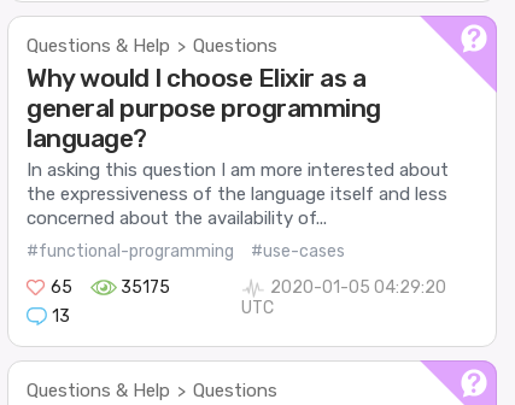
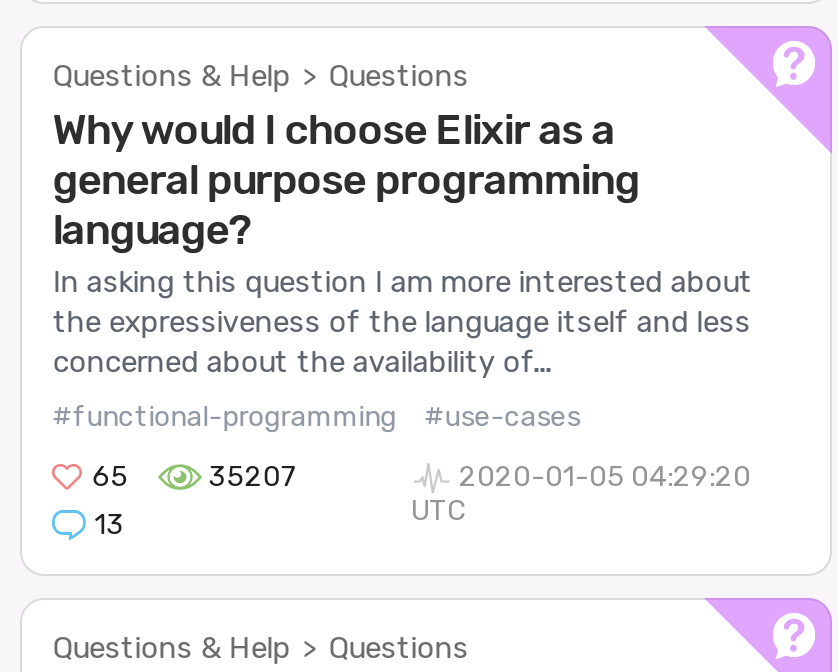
[121,277,171,297] 35175 -> [209,460,297,494] 35207

